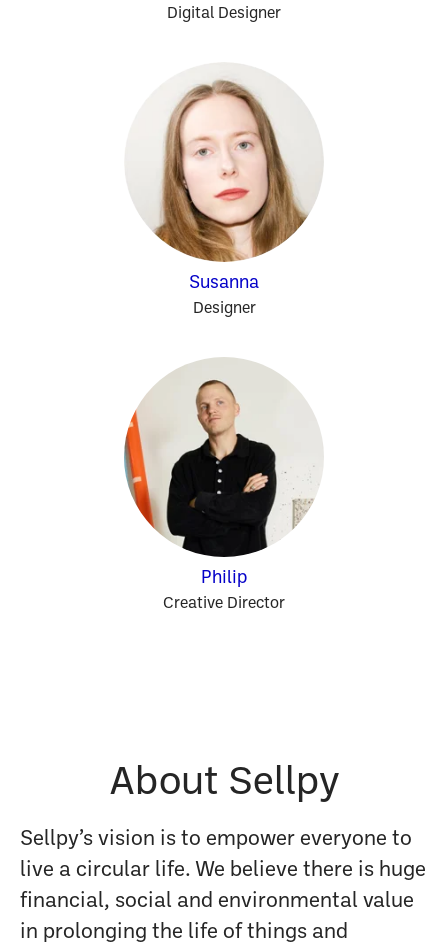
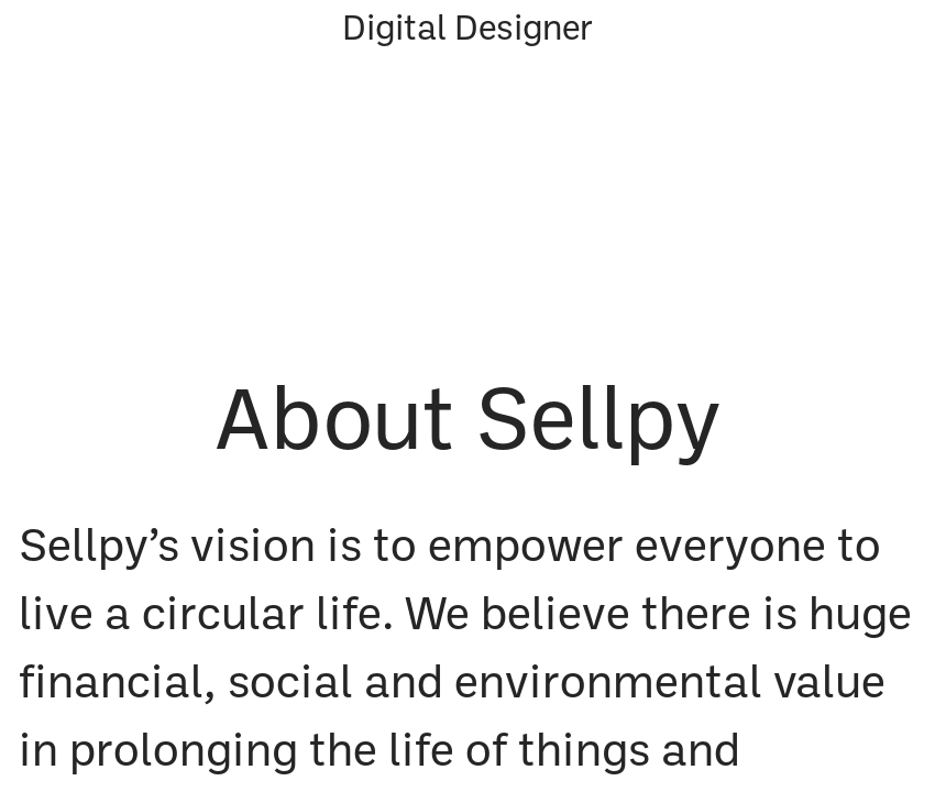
[140,76,322,317] [image] | Susanna | Designer -> none
[123,358,316,612] [image] | Philip | Creative Director -> none

